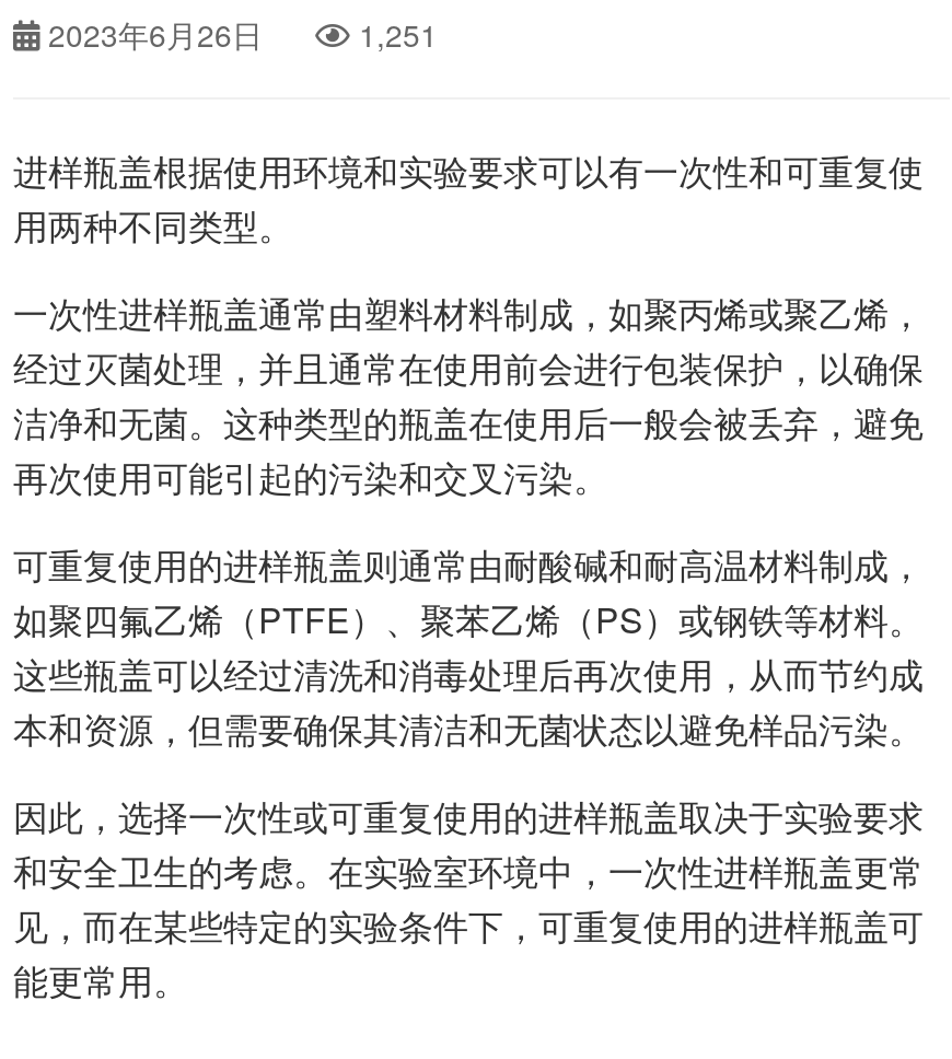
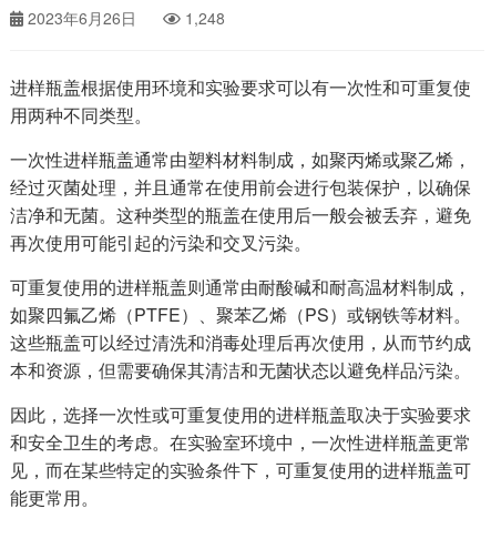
[48,12,438,56] 2023年6月26日 1,251 -> [28,7,225,29] 2023年6月26日 1,248

